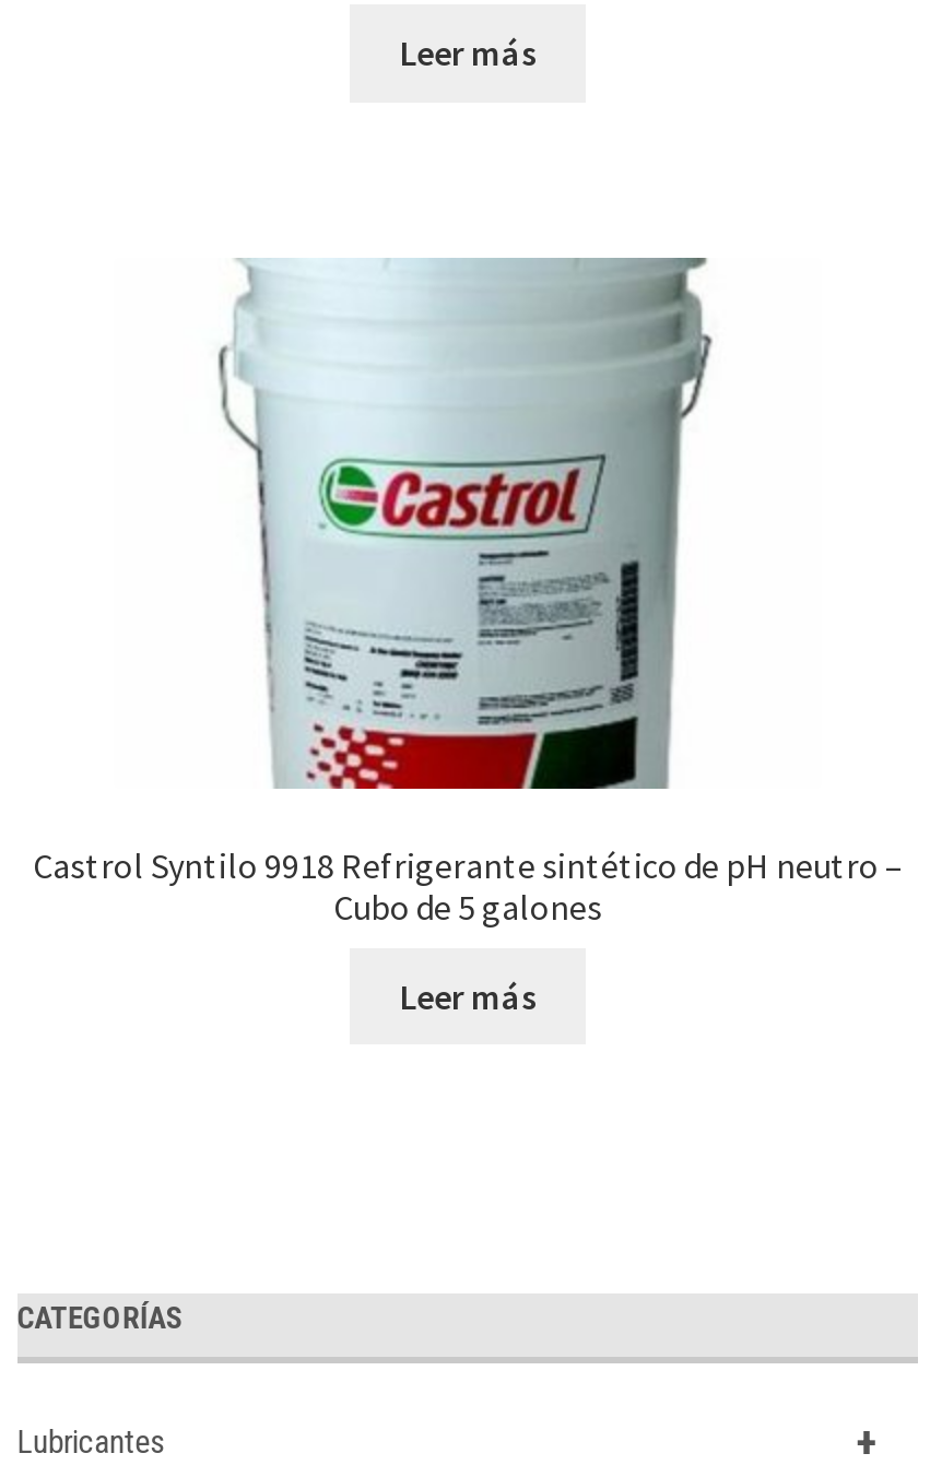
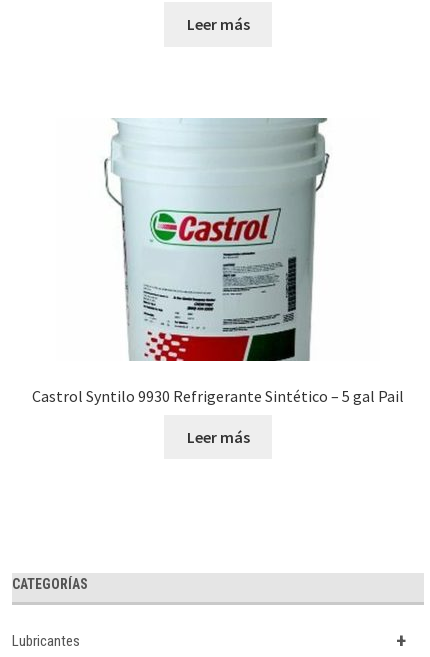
[33,844,903,929] Castrol Syntilo 9918 Refrigerante sintético de pH neutro – | Cubo de 5 galones -> [32,386,404,406] Castrol Syntilo 9930 Refrigerante Sintético – 5 gal Pail

